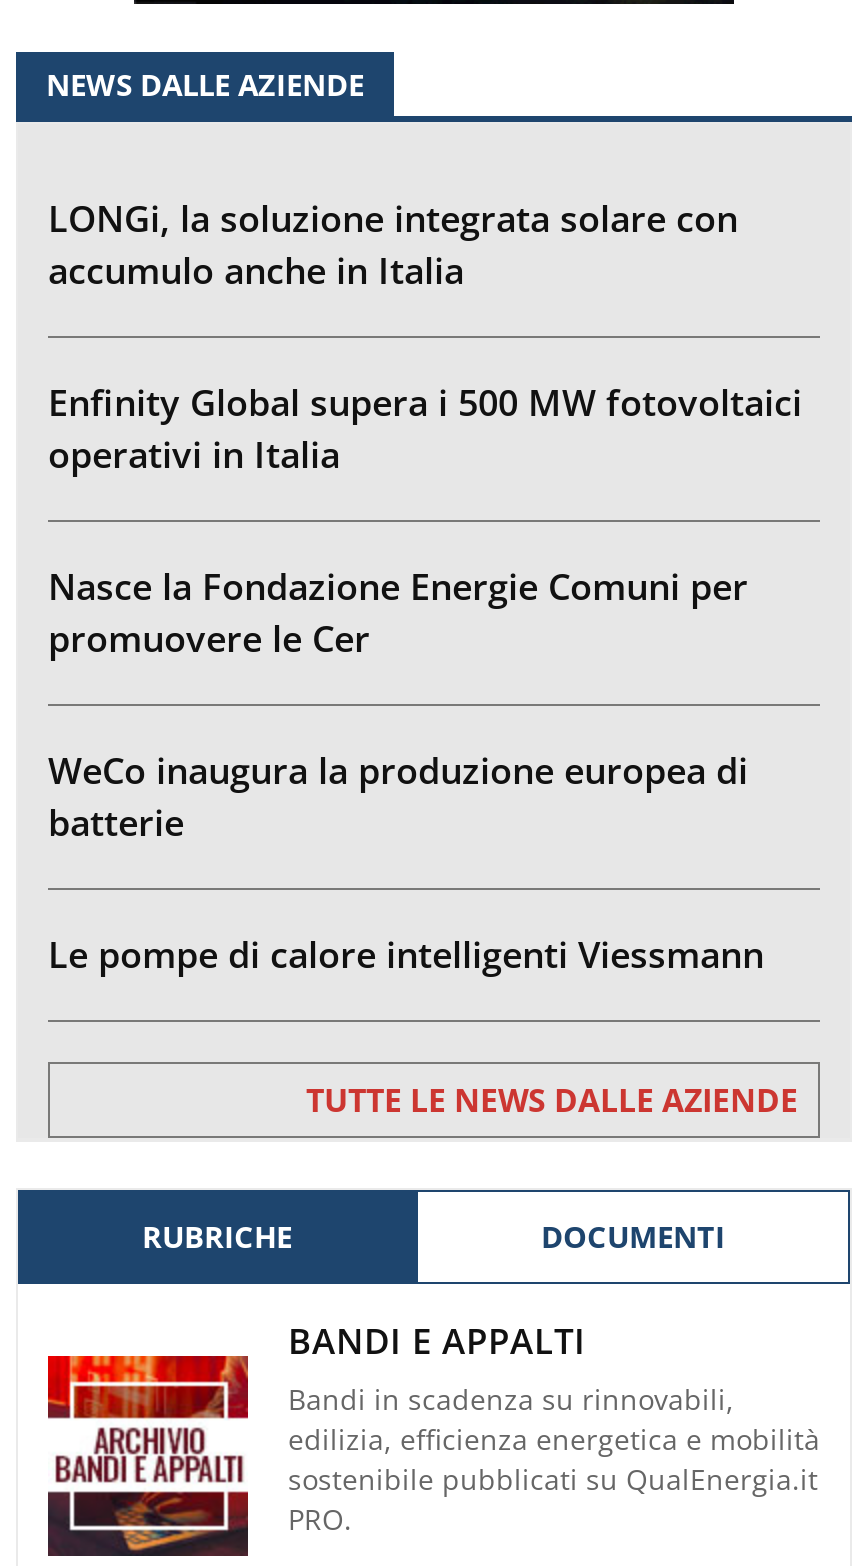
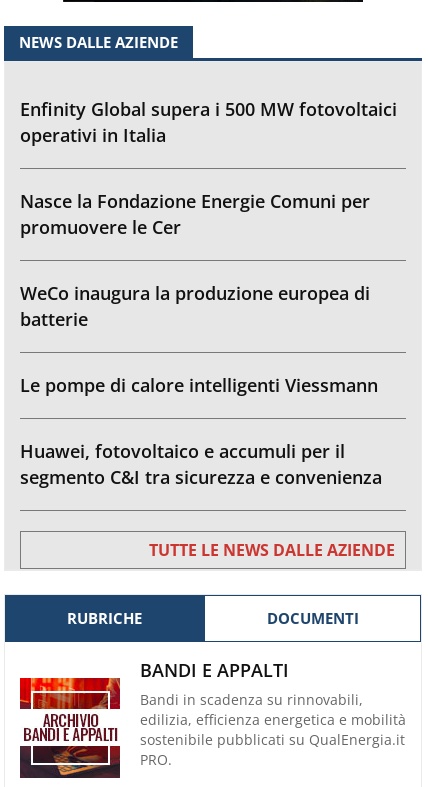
[48,193,738,293] LONGi, la soluzione integrata solare con | accumulo anche in Italia -> none
moved [48,377,802,977] -> [20,97,397,397]: Enfinity Global supera i 500 MW fotovoltaici | operativi in Italia | Nasce la Fondazione Energie Comuni per | promuovere le Cer | WeCo inaugura la produzione europea di | batterie | Le pompe di calore intelligenti Viessmann
none -> [20,439,382,489] Huawei, fotovoltaico e accumuli per il | segmento C&I tra sicurezza e convenienza

